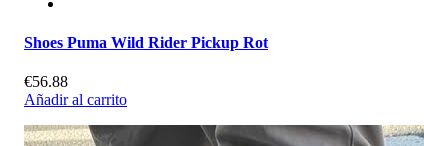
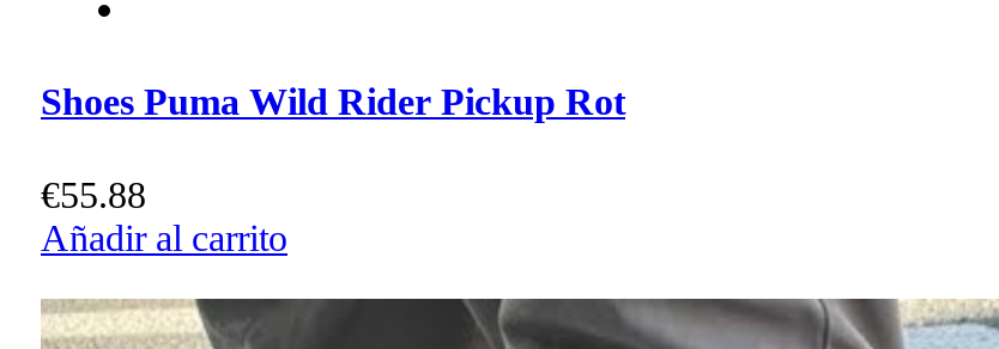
[24,73,68,90] €56.88 -> [41,175,146,215] €55.88

